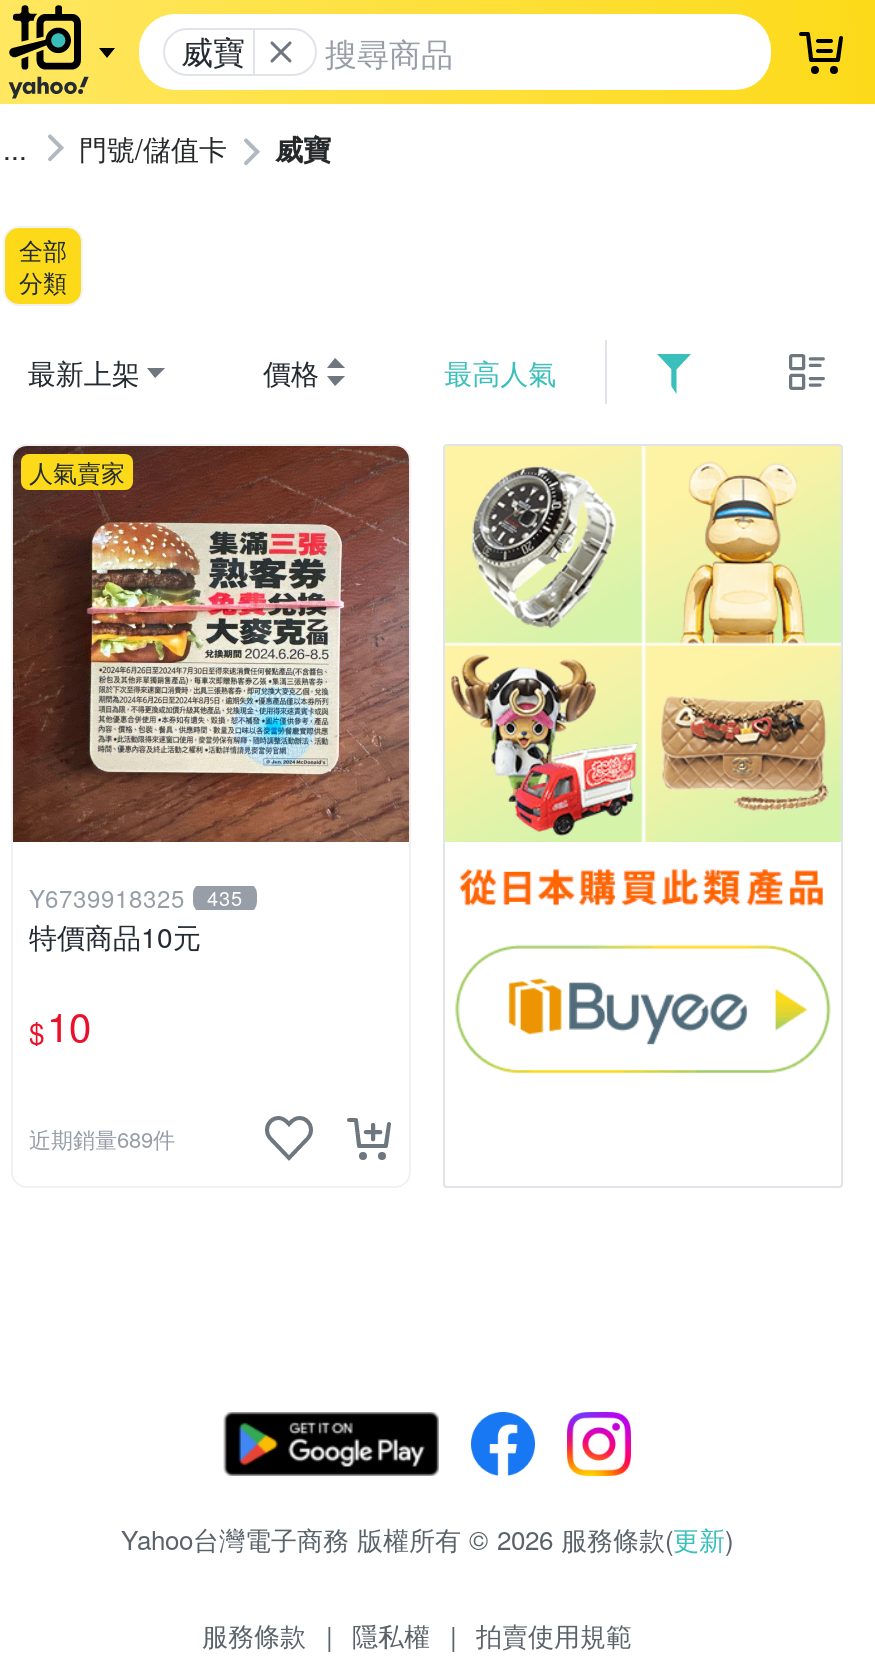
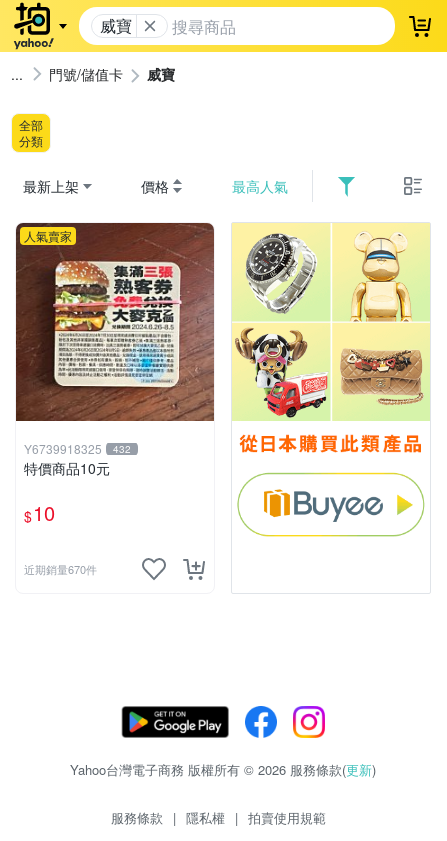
[29,881,243,915] Y6739918325 435 -> [24,440,131,457] Y6739918325 432
[29,1123,175,1155] 近期銷量689件 -> [24,561,97,577] 近期銷量670件

